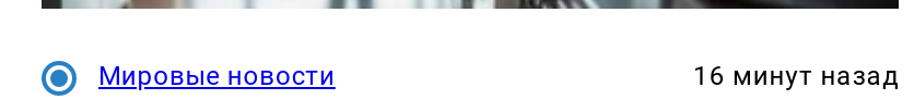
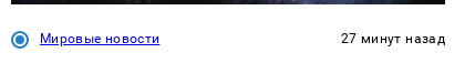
[693,60,899,90] 16 минут назад -> [341,31,445,46] 27 минут назад

